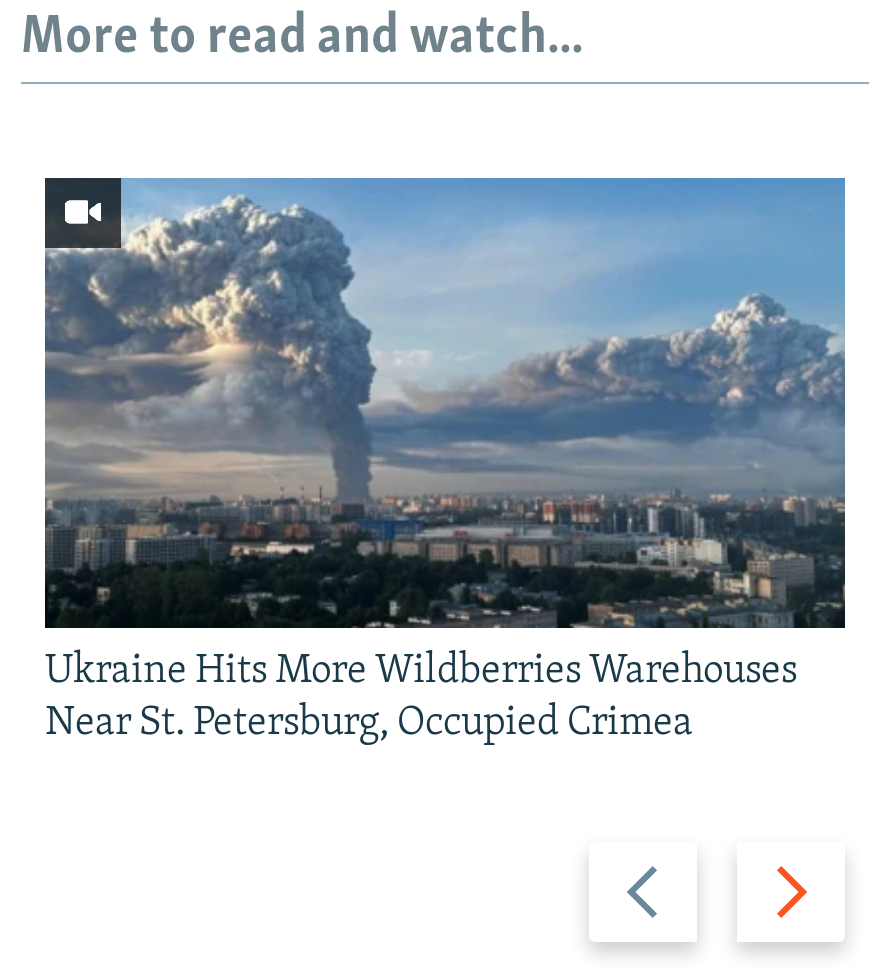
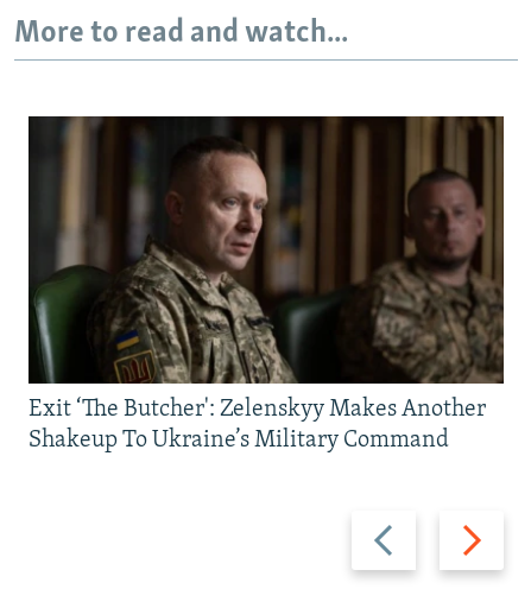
[43,176,847,744] [image] | Ukraine Hits More Wildberries Warehouses | Near St. Petersburg, Occupied Crimea -> [27,115,505,452] [image] | Exit ‘The Butcher': Zelenskyy Makes Another | Shakeup To Ukraine’s Military Command

